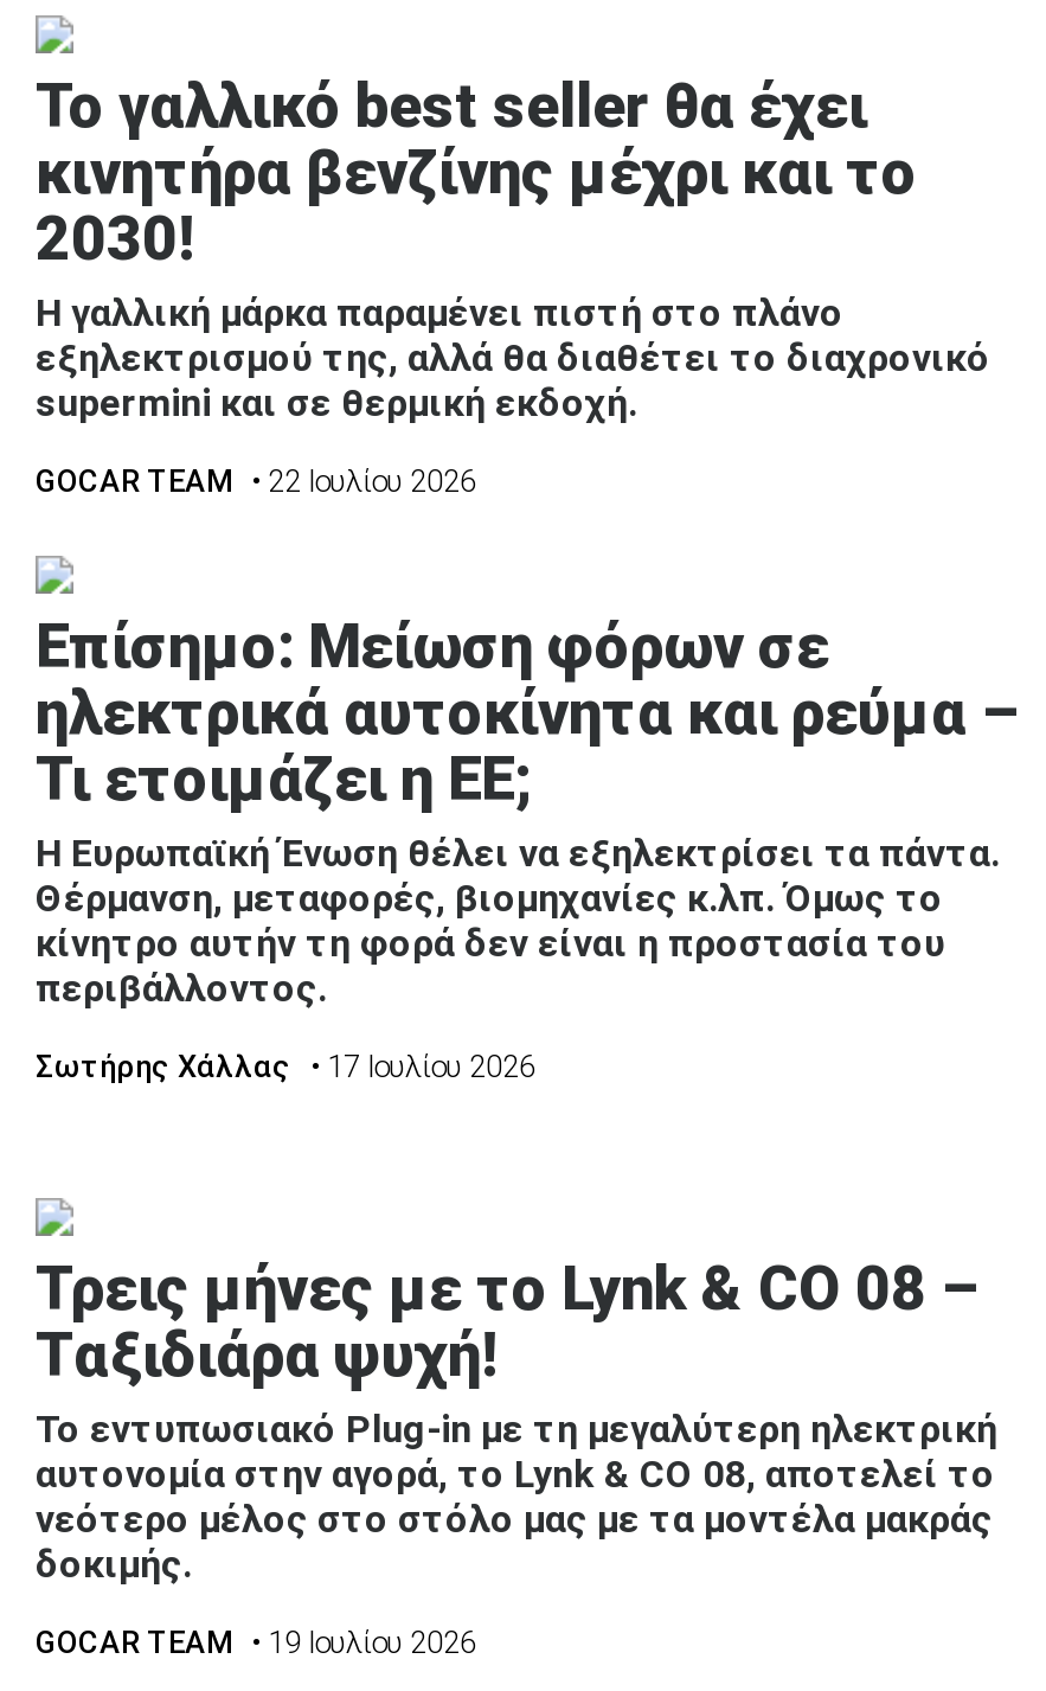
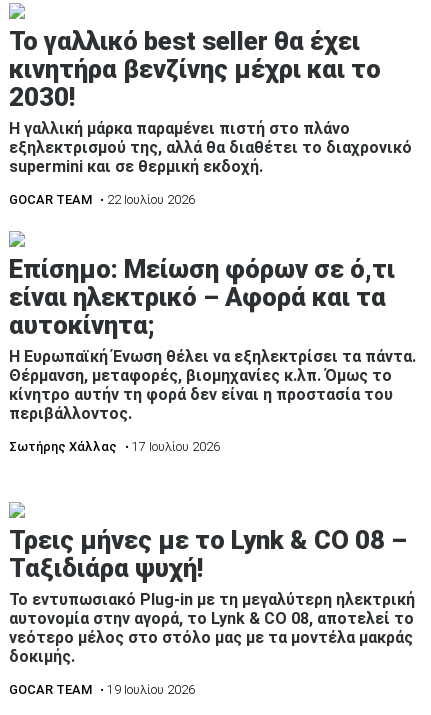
[36,610,1019,814] Επίσημο: Μείωση φόρων σε | ηλεκτρικά αυτοκίνητα και ρεύμα – | Τι ετοιμάζει η ΕΕ; -> [9,254,395,340] Επίσημο: Μείωση φόρων σε ό,τι | είναι ηλεκτρικό – Αφορά και τα | αυτοκίνητα;

